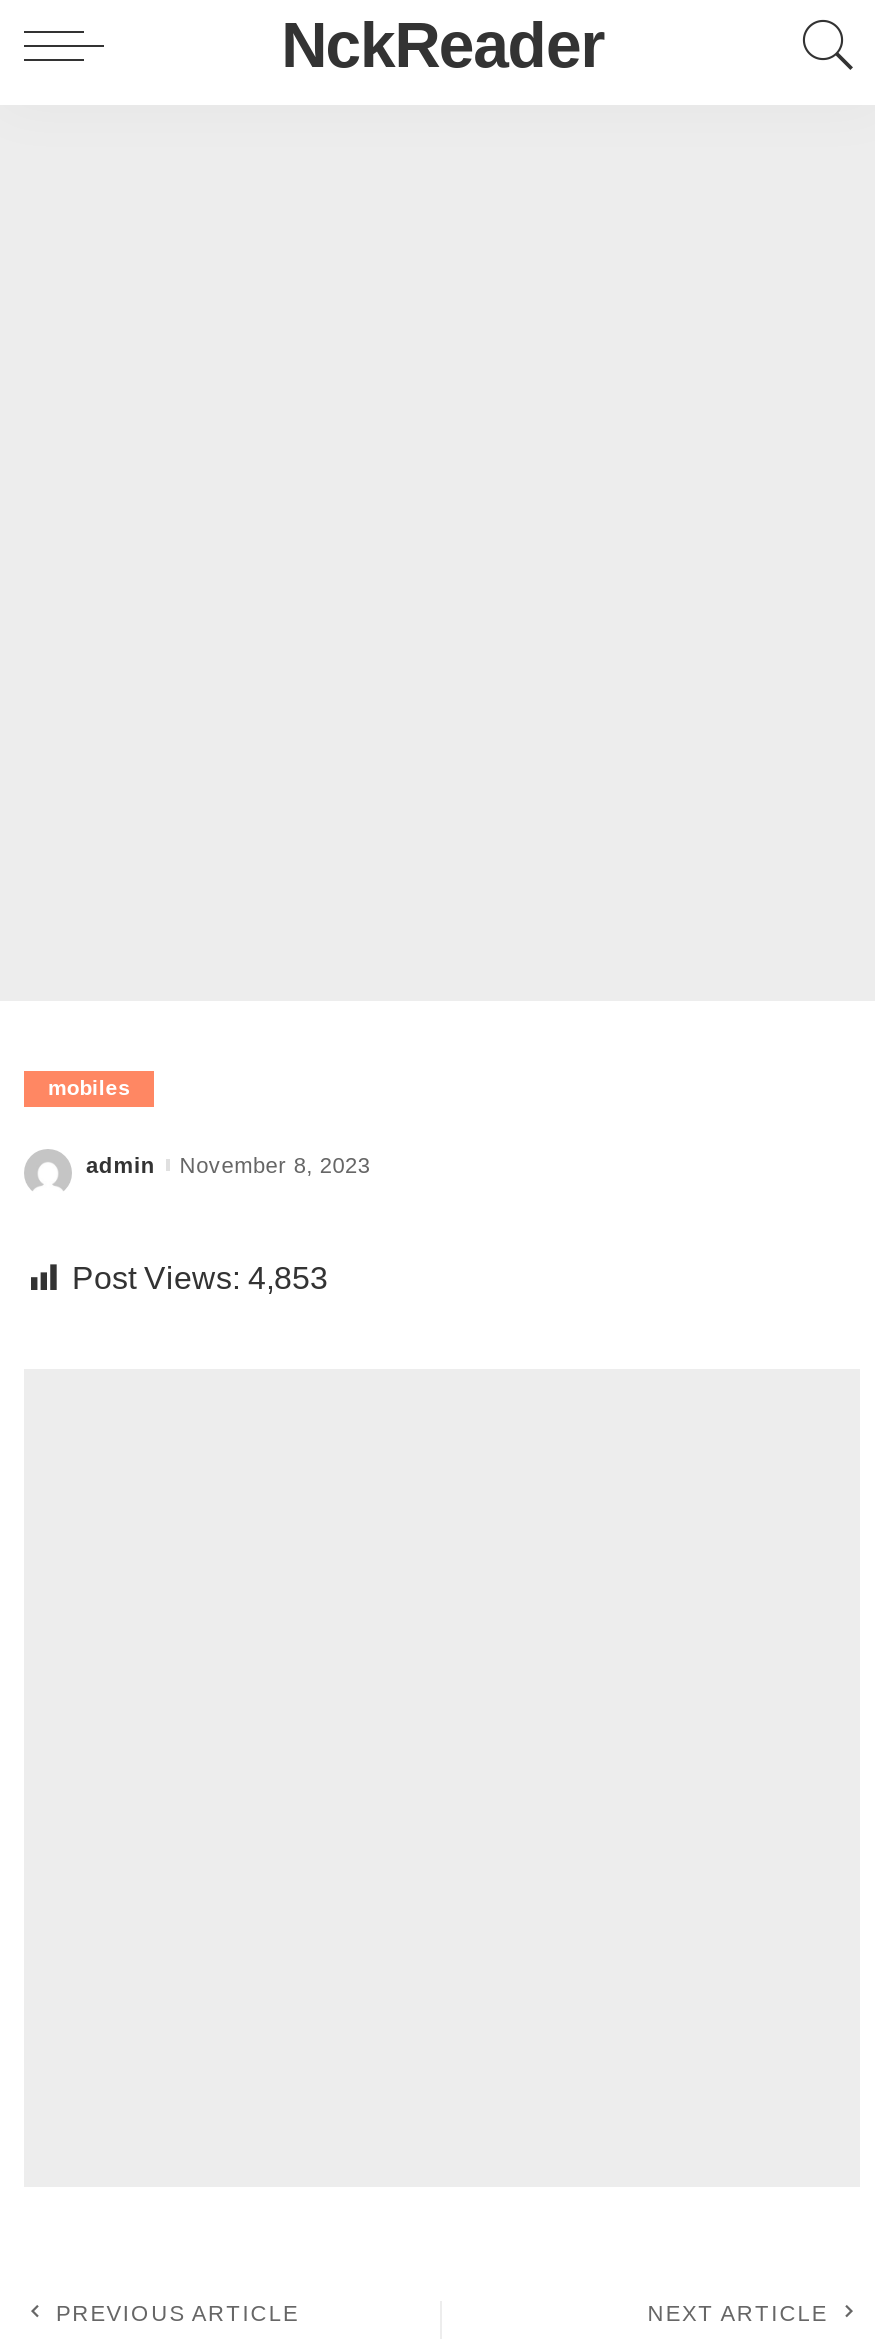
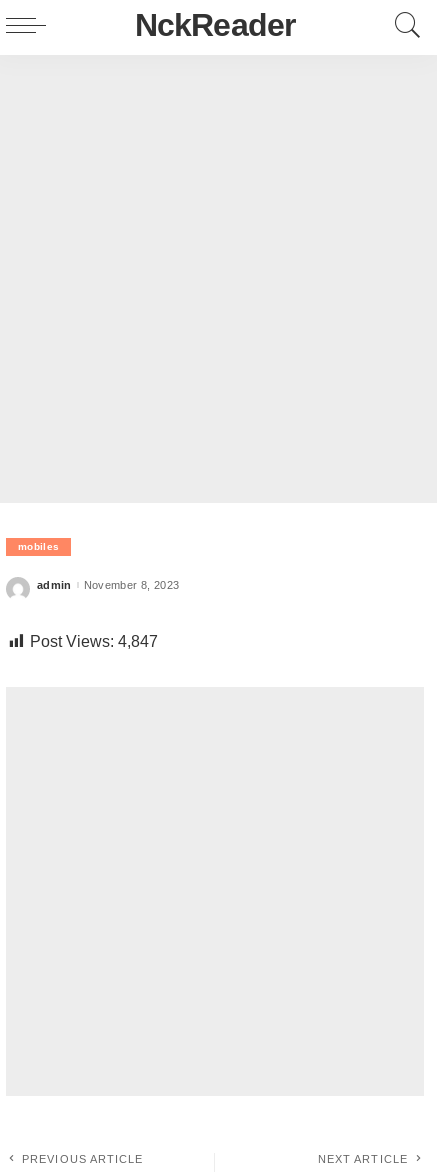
[72,1261,328,1295] Post Views: 4,853 -> [30,633,158,650] Post Views: 4,847

